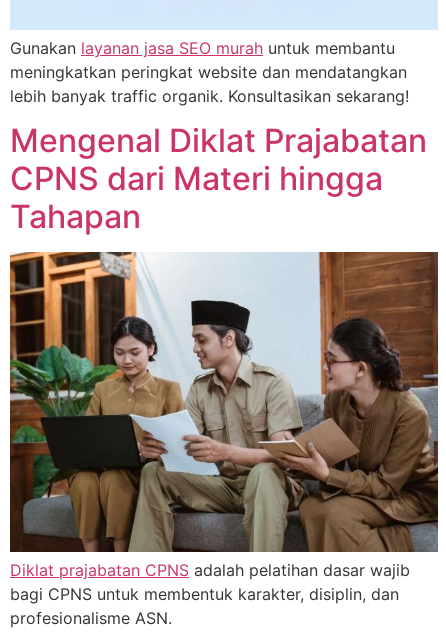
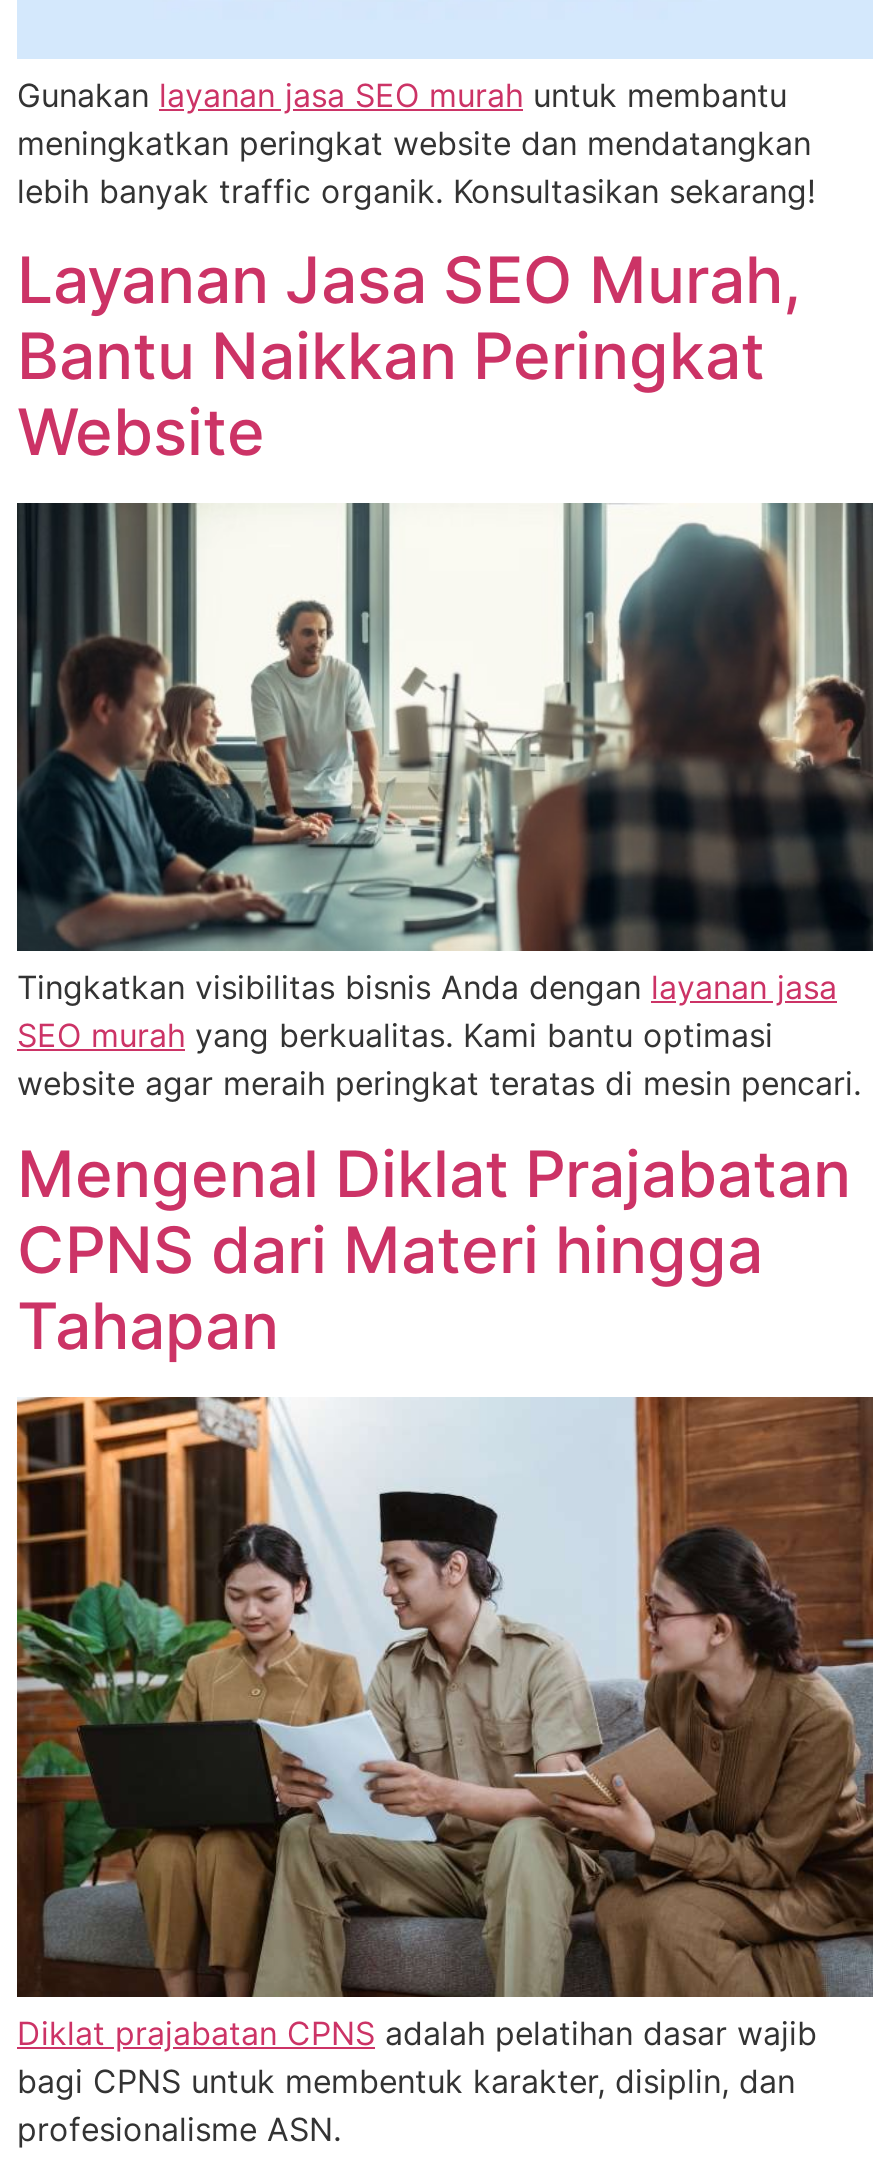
none -> [15,501,875,1103] [image] | Tingkatkan visibilitas bisnis Anda dengan layanan jasa | SEO murah yang berkualitas. Kami bantu optimasi | website agar meraih peringkat teratas di mesin pencari.
none -> [17,241,801,471] Layanan Jasa SEO Murah, | Bantu Naikkan Peringkat | Website

